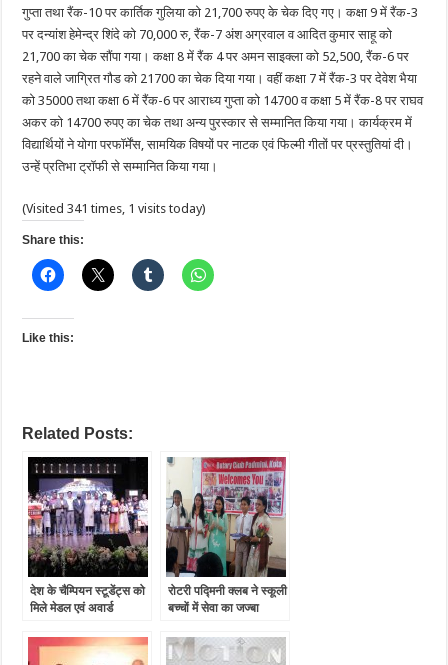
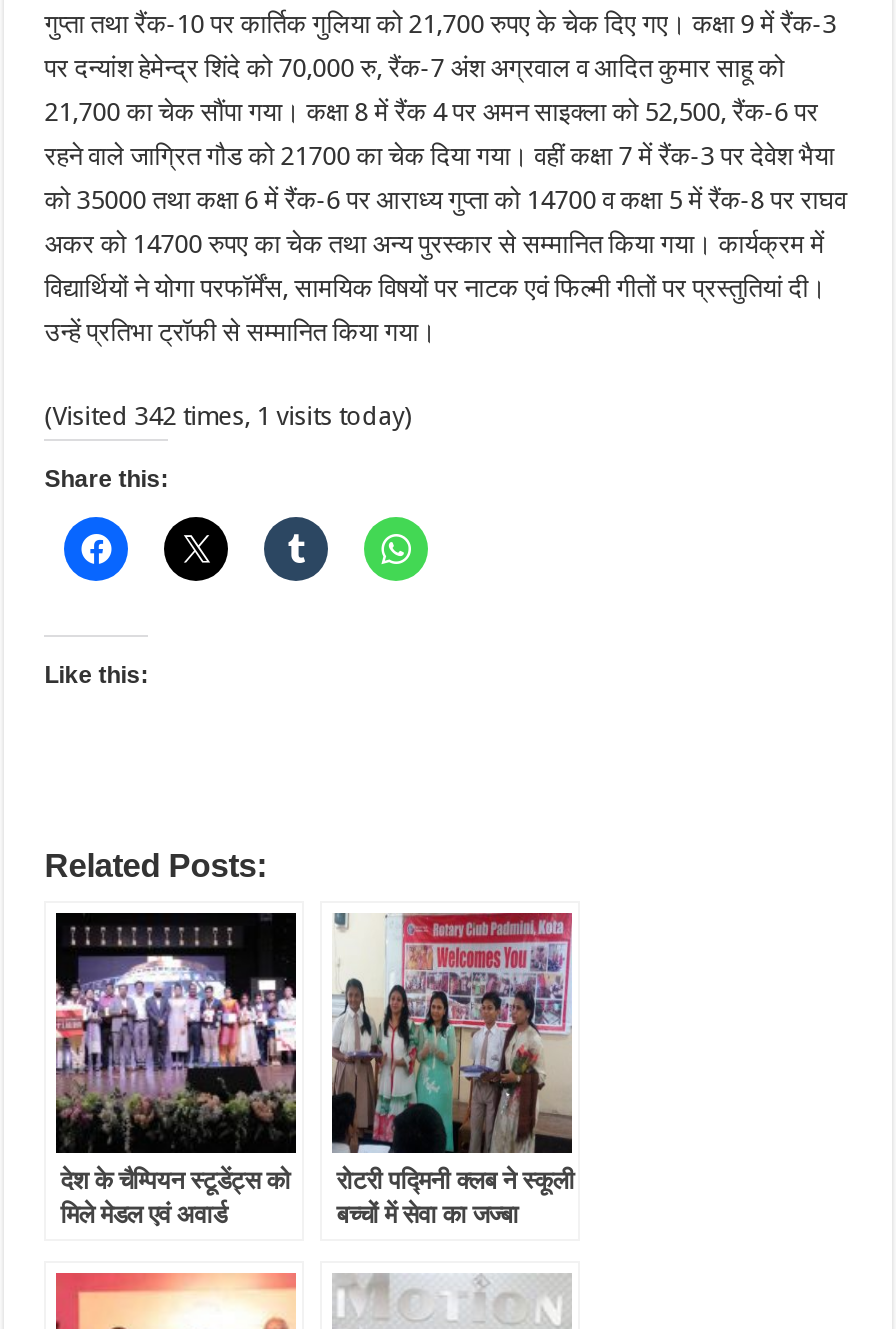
[22,201,206,216] (Visited 341 times, 1 visits today) -> [44,401,412,431] (Visited 342 times, 1 visits today)

